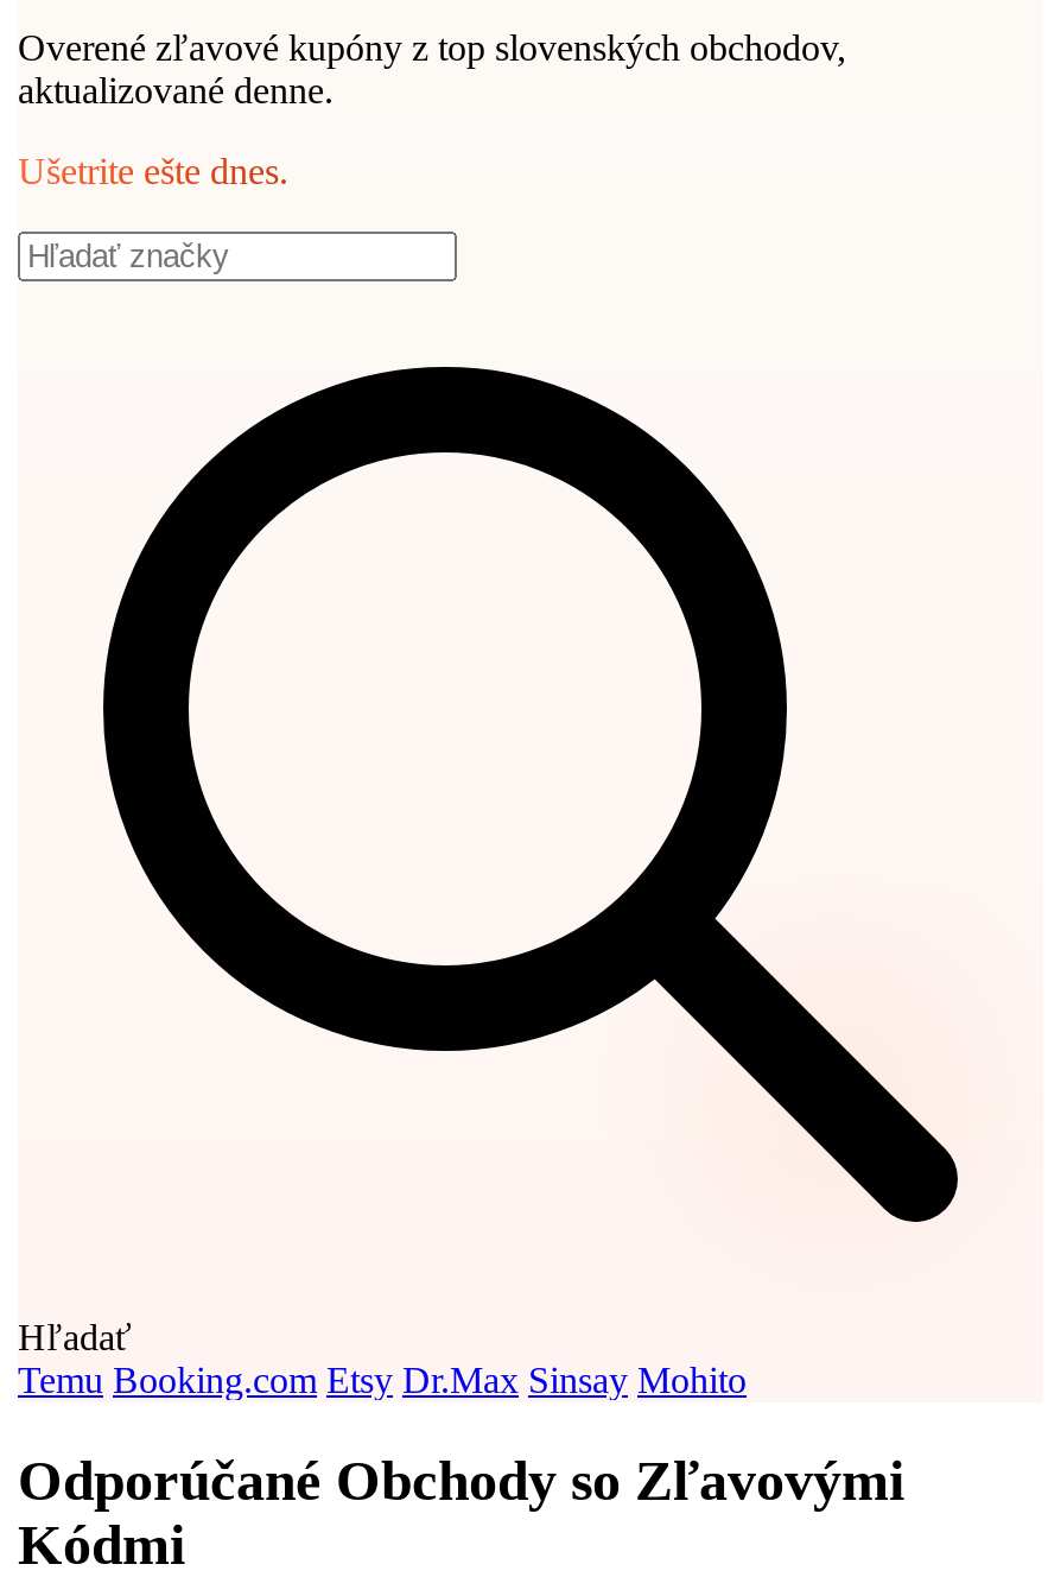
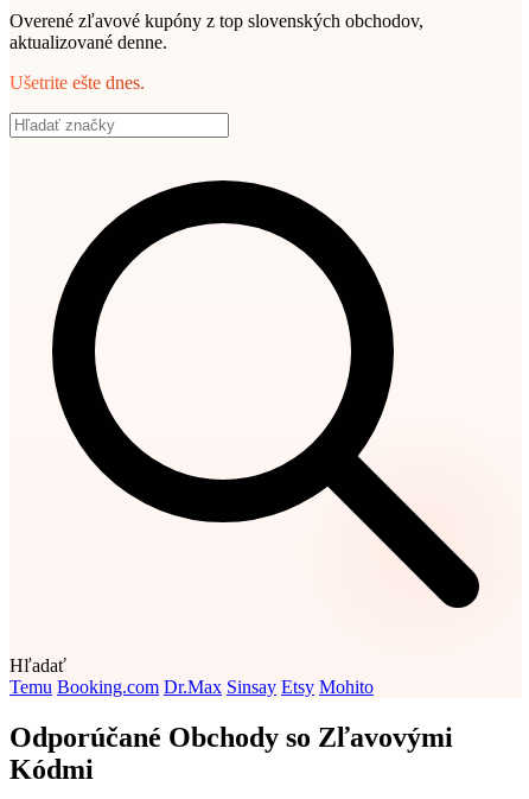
[18,1359,747,1400] Temu Booking.com Etsy Dr.Max Sinsay Mohito -> [9,677,374,697] Temu Booking.com Dr.Max Sinsay Etsy Mohito

